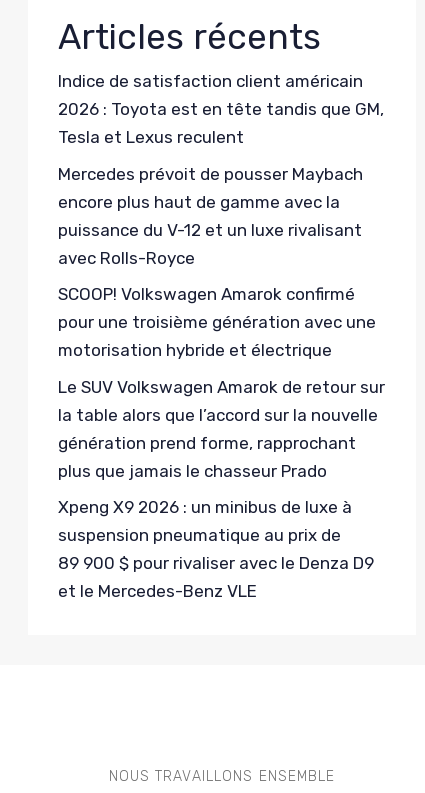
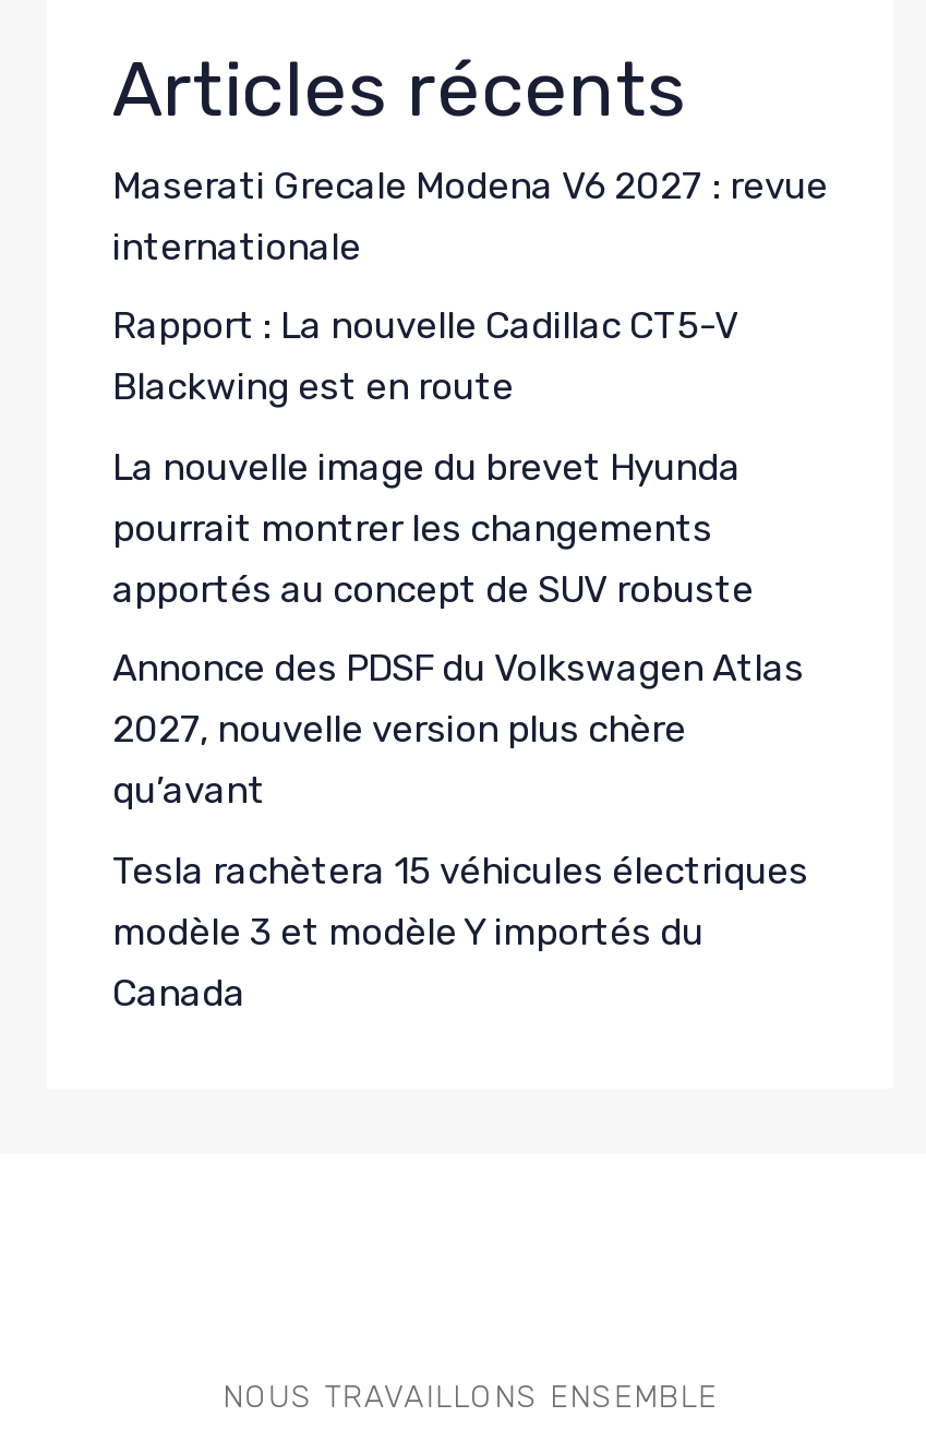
[58,71,384,147] Indice de satisfaction client américain | 2026 : Toyota est en tête tandis que GM, | Tesla et Lexus reculent -> [112,163,828,267] Maserati Grecale Modena V6 2027 : revue | internationale
[58,164,363,268] Mercedes prévoit de pousser Maybach | encore plus haut de gamme avec la | puissance du V-12 et un luxe rivalisant | avec Rolls-Royce -> [112,303,738,408] Rapport : La nouvelle Cadillac CT5-V | Blackwing est en route
[58,284,376,360] SCOOP! Volkswagen Amarok confirmé | pour une troisième génération avec une | motorisation hybride et électrique -> [112,444,754,610] La nouvelle image du brevet Hyunda | pourrait montrer les changements | apportés au concept de SUV robuste
[58,377,385,481] Le SUV Volkswagen Amarok de retour sur | la table alors que l’accord sur la nouvelle | génération prend forme, rapprochant | plus que jamais le chasseur Prado -> [112,646,804,812] Annonce des PDSF du Volkswagen Atlas | 2027, nouvelle version plus chère | qu’avant
[58,497,374,601] Xpeng X9 2026 : un minibus de luxe à | suspension pneumatique au prix de | 89 900 $ pour rivaliser avec le Denza D9 | et le Mercedes-Benz VLE -> [112,848,808,1014] Tesla rachètera 15 véhicules électriques | modèle 3 et modèle Y importés du | Canada

